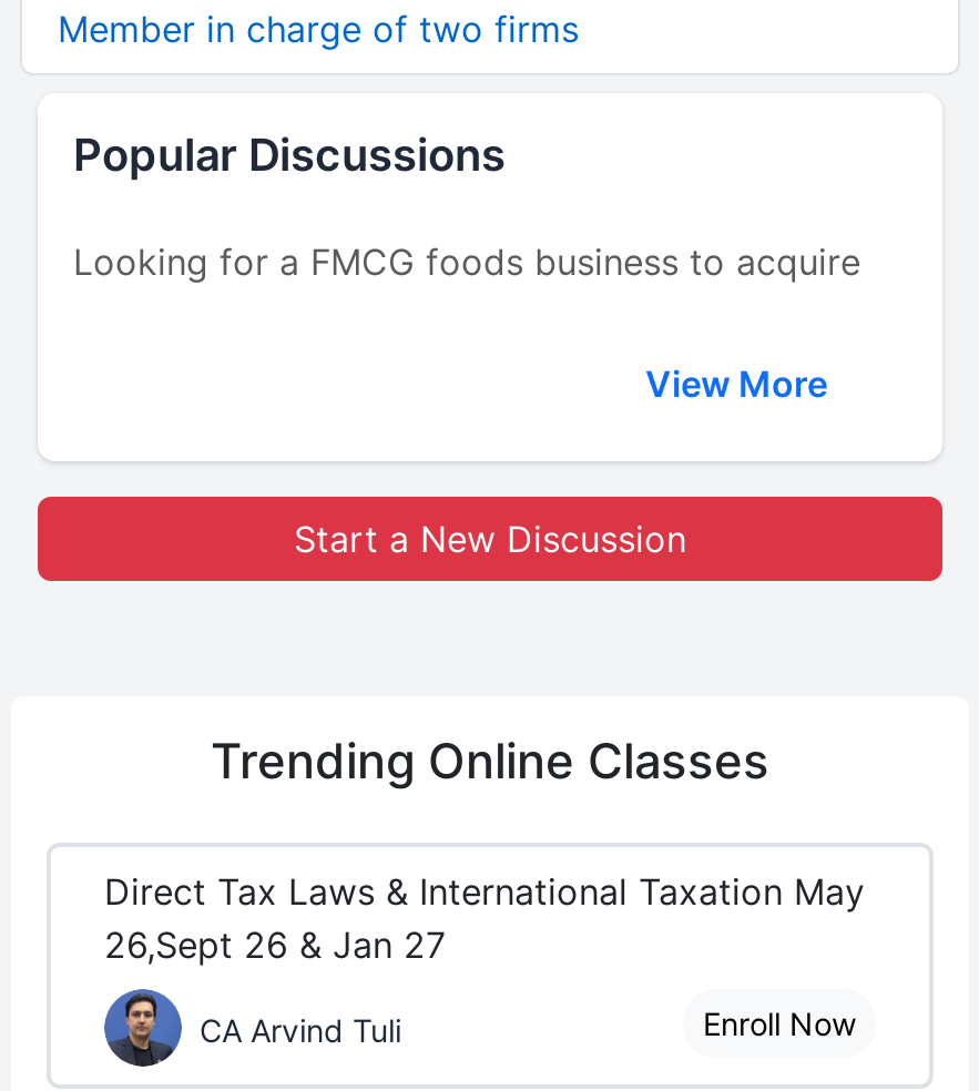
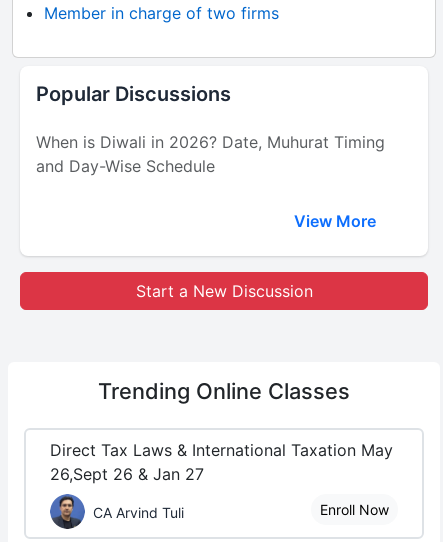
[73,239,860,284] Looking for a FMCG foods business to acquire -> [36,132,385,176] When is Diwali in 2026? Date, Muhurat Timing | and Day-Wise Schedule

